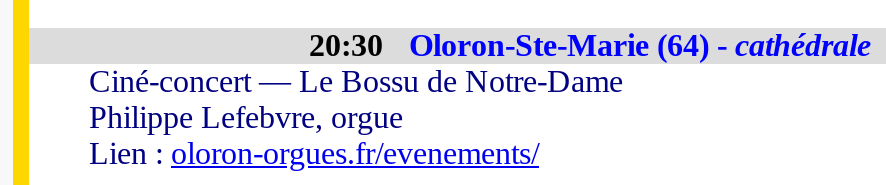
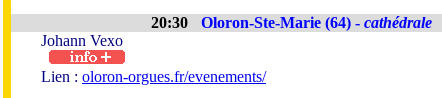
[89,64,623,134] Ciné-concert — Le Bossu de Notre-Dame | Philippe Lefebvre, orgue -> [41,32,123,49] Johann Vexo

